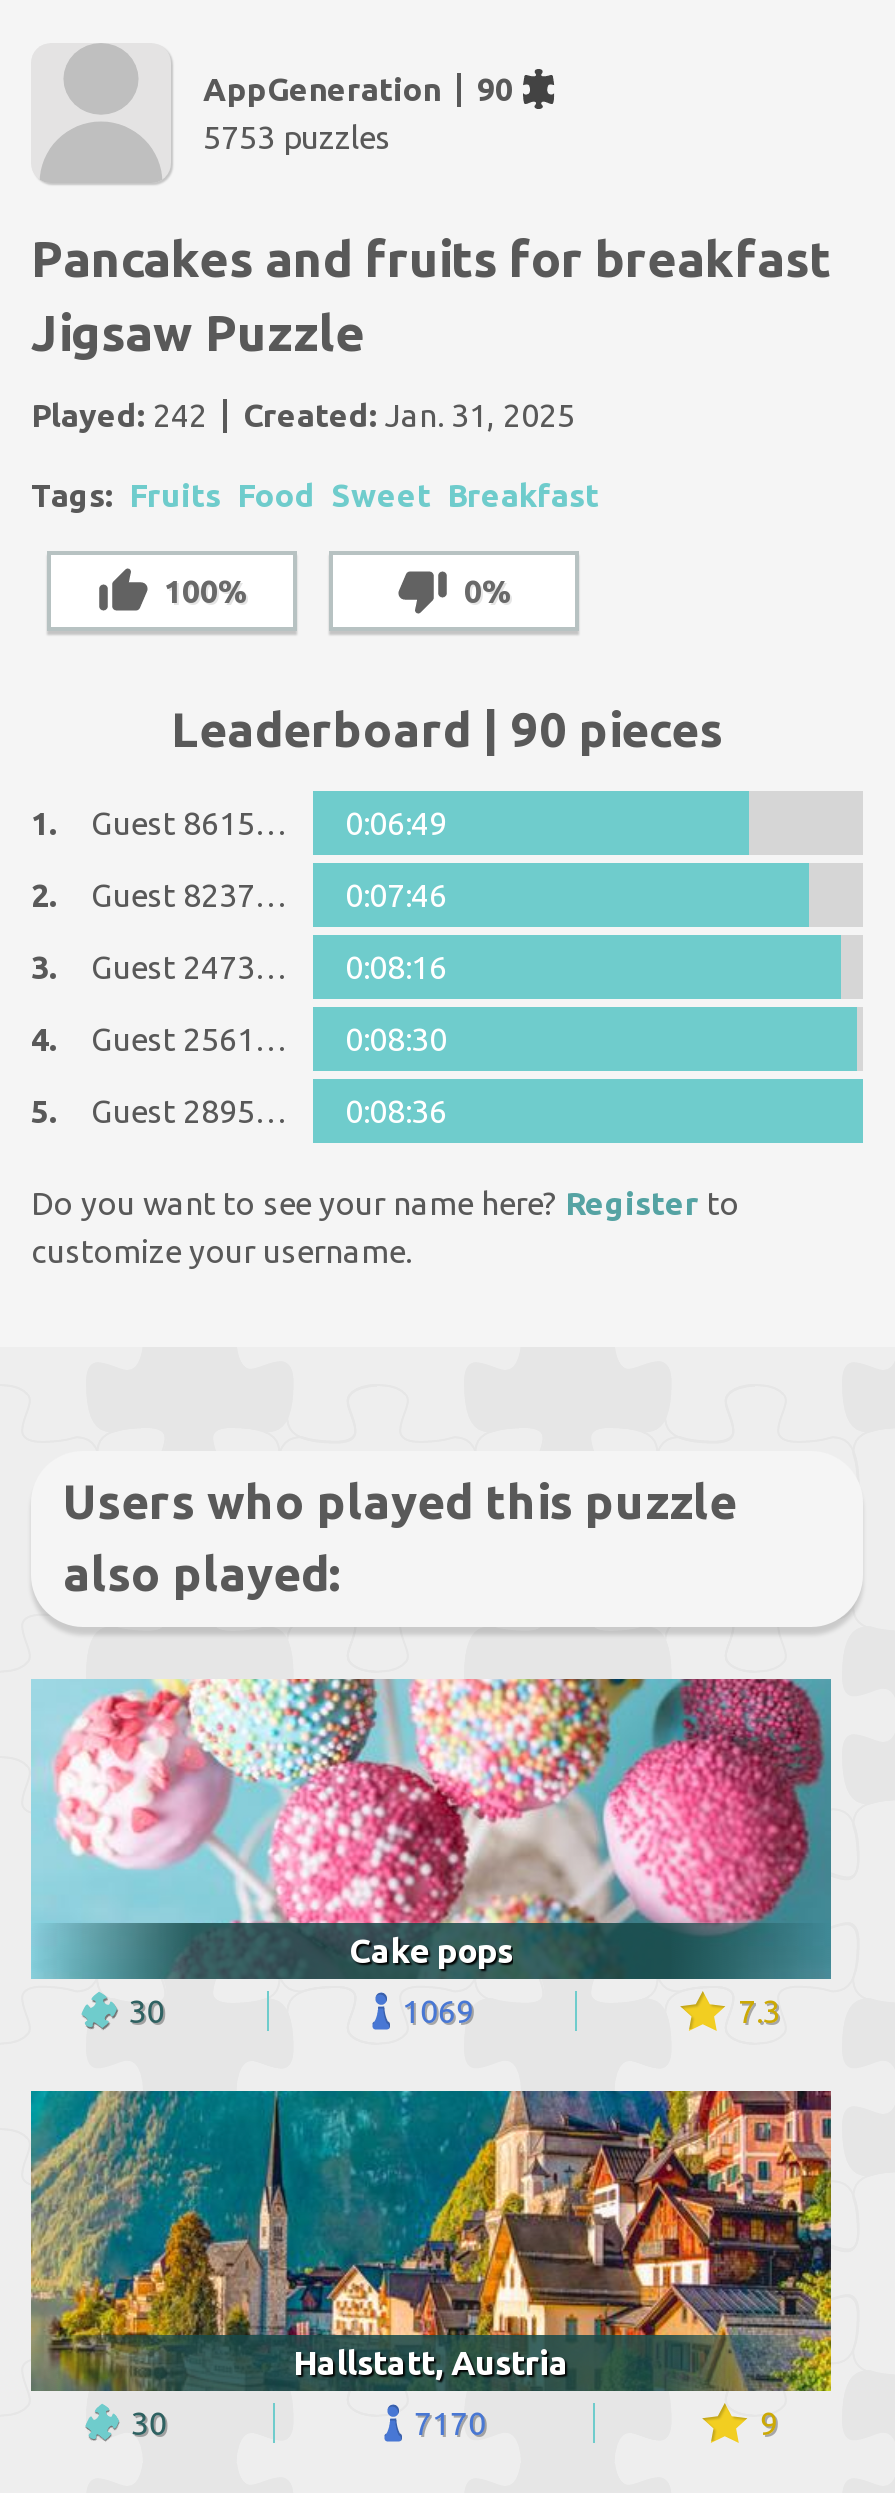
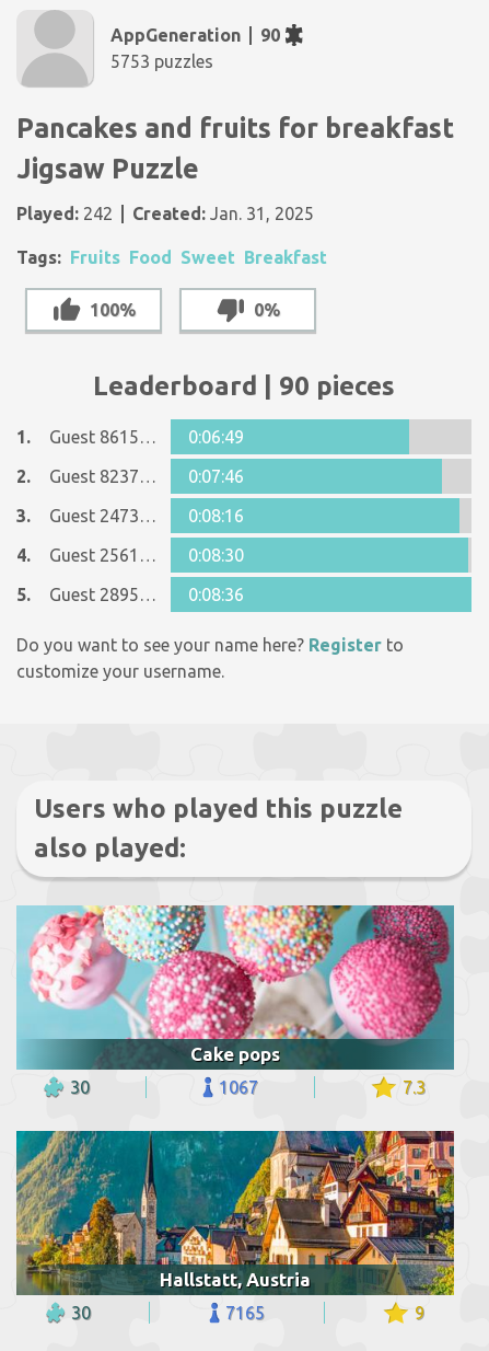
[402,1993,474,2029] 1069 -> [219,1077,259,1097] 1067
[414,2405,486,2441] 7170 -> [226,1303,265,1323] 7165

